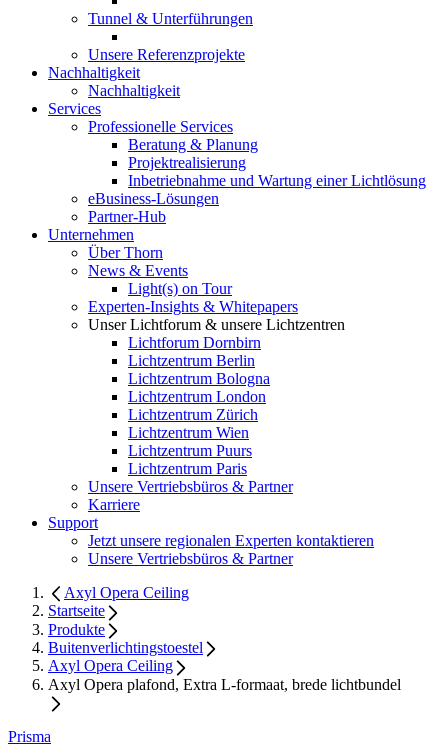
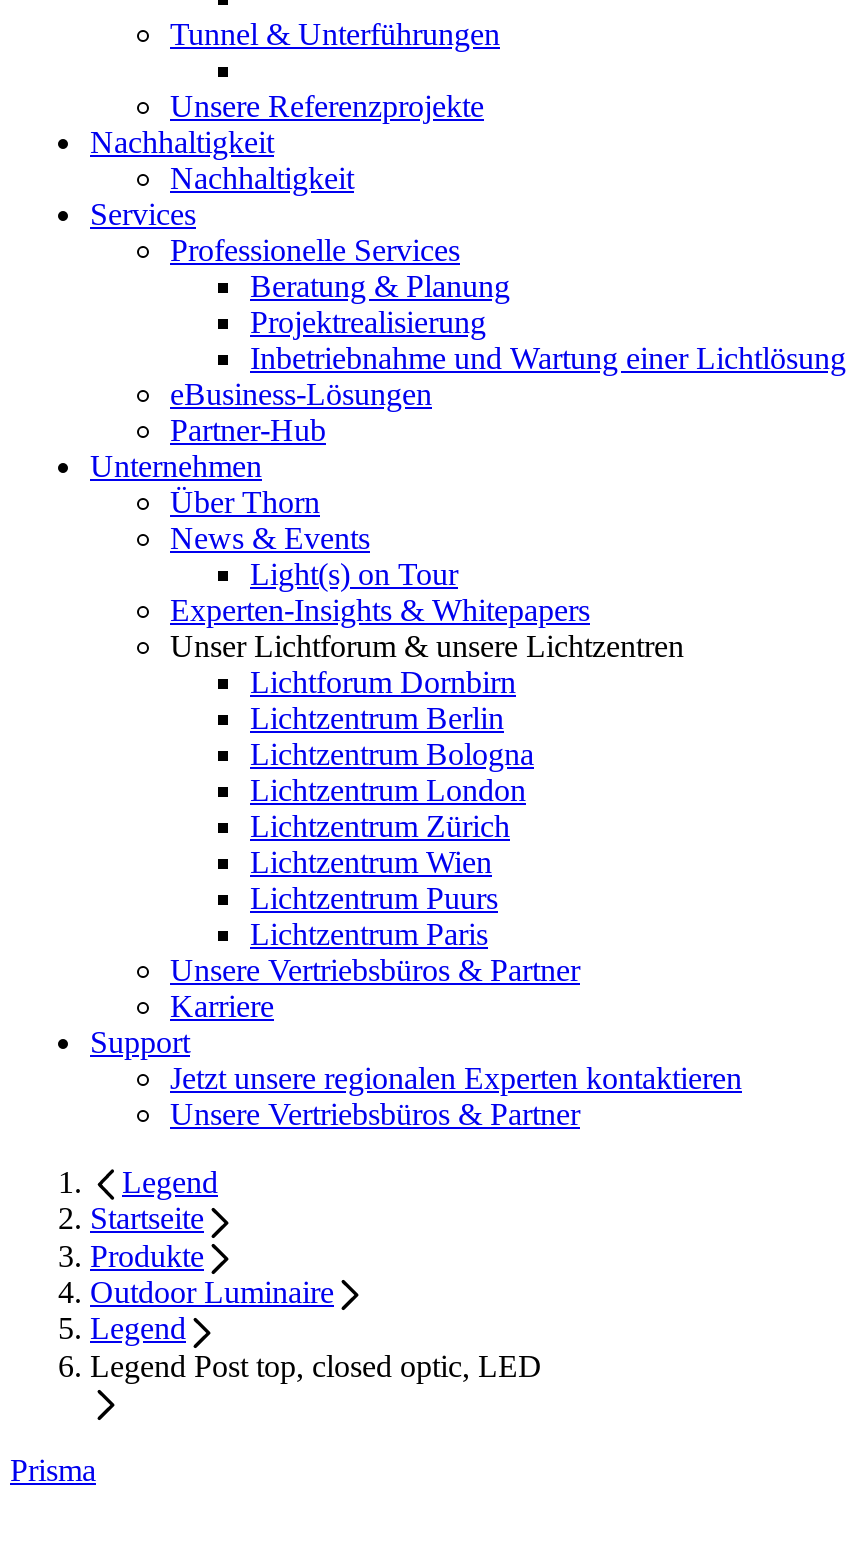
[64,584,189,601] Axyl Opera Ceiling -> [122,1165,218,1199] Legend
[48,639,401,693] Buitenverlichtingstoestel | Axyl Opera Ceiling | Axyl Opera plafond, Extra L-formaat, brede lichtbundel -> [90,1275,542,1382] Outdoor Luminaire | Legend | Legend Post top, closed optic, LED

